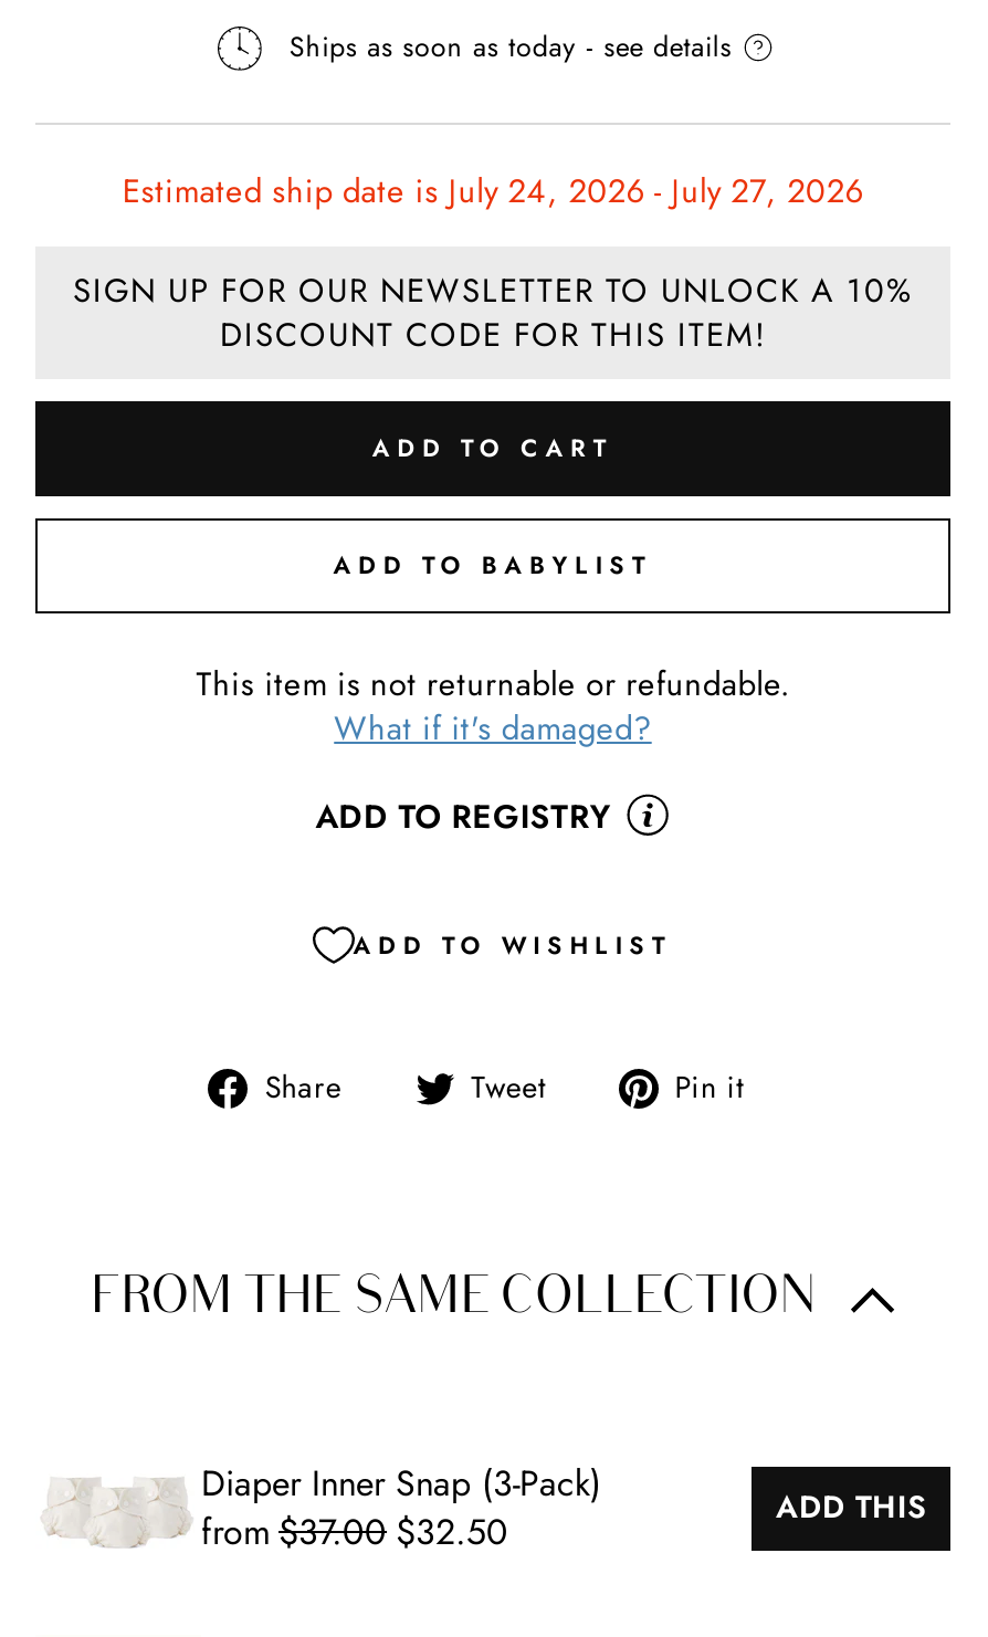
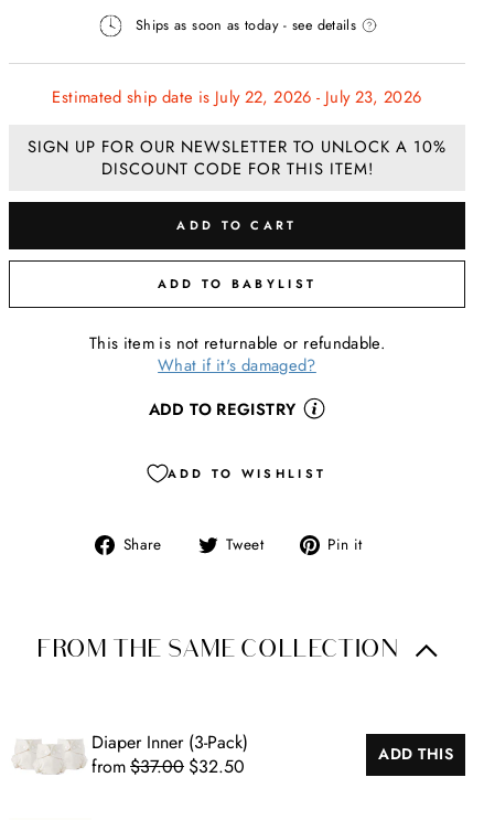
[122,166,863,214] Estimated ship date is July 24, 2026 - July 27, 2026 -> [52,84,422,109] Estimated ship date is July 22, 2026 - July 23, 2026
[201,1457,601,1508] Diaper Inner Snap (3-Pack) -> [92,729,248,755] Diaper Inner (3-Pack)

